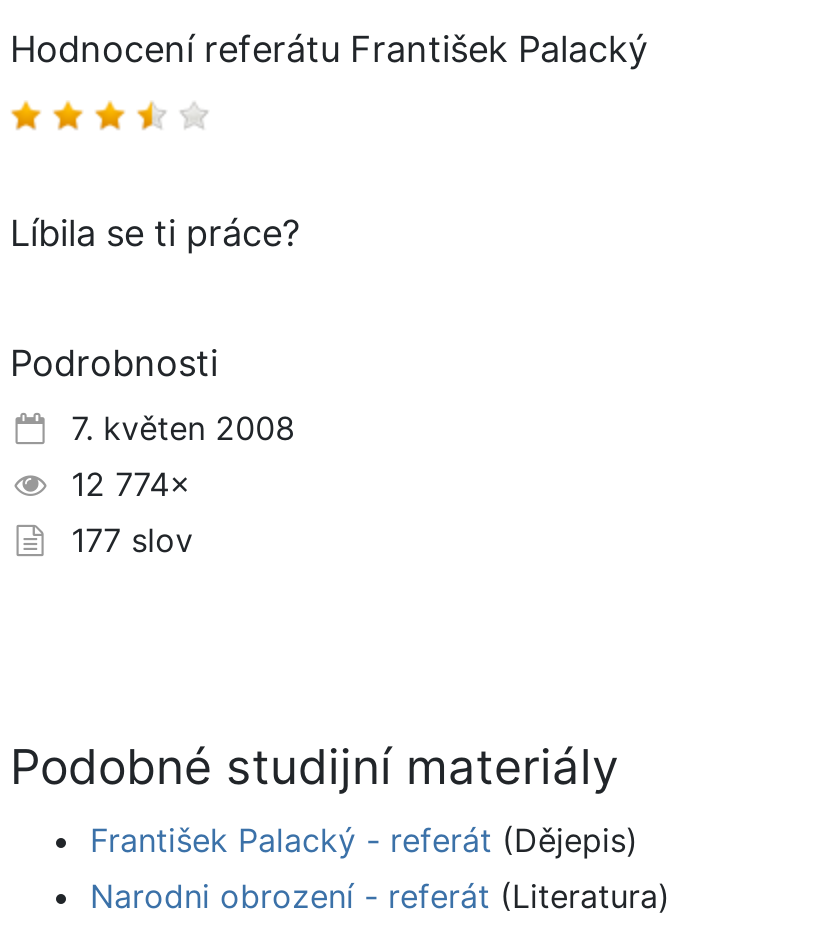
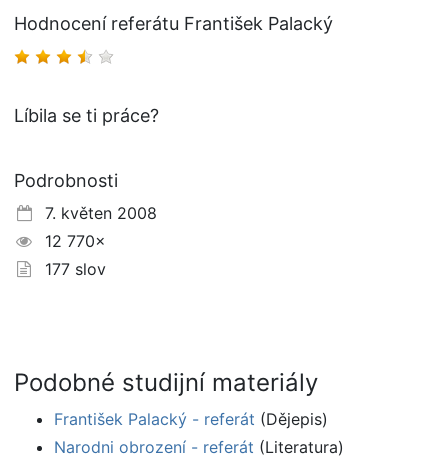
[51,465,191,505] 12 774× -> [35,231,106,251] 12 770×

